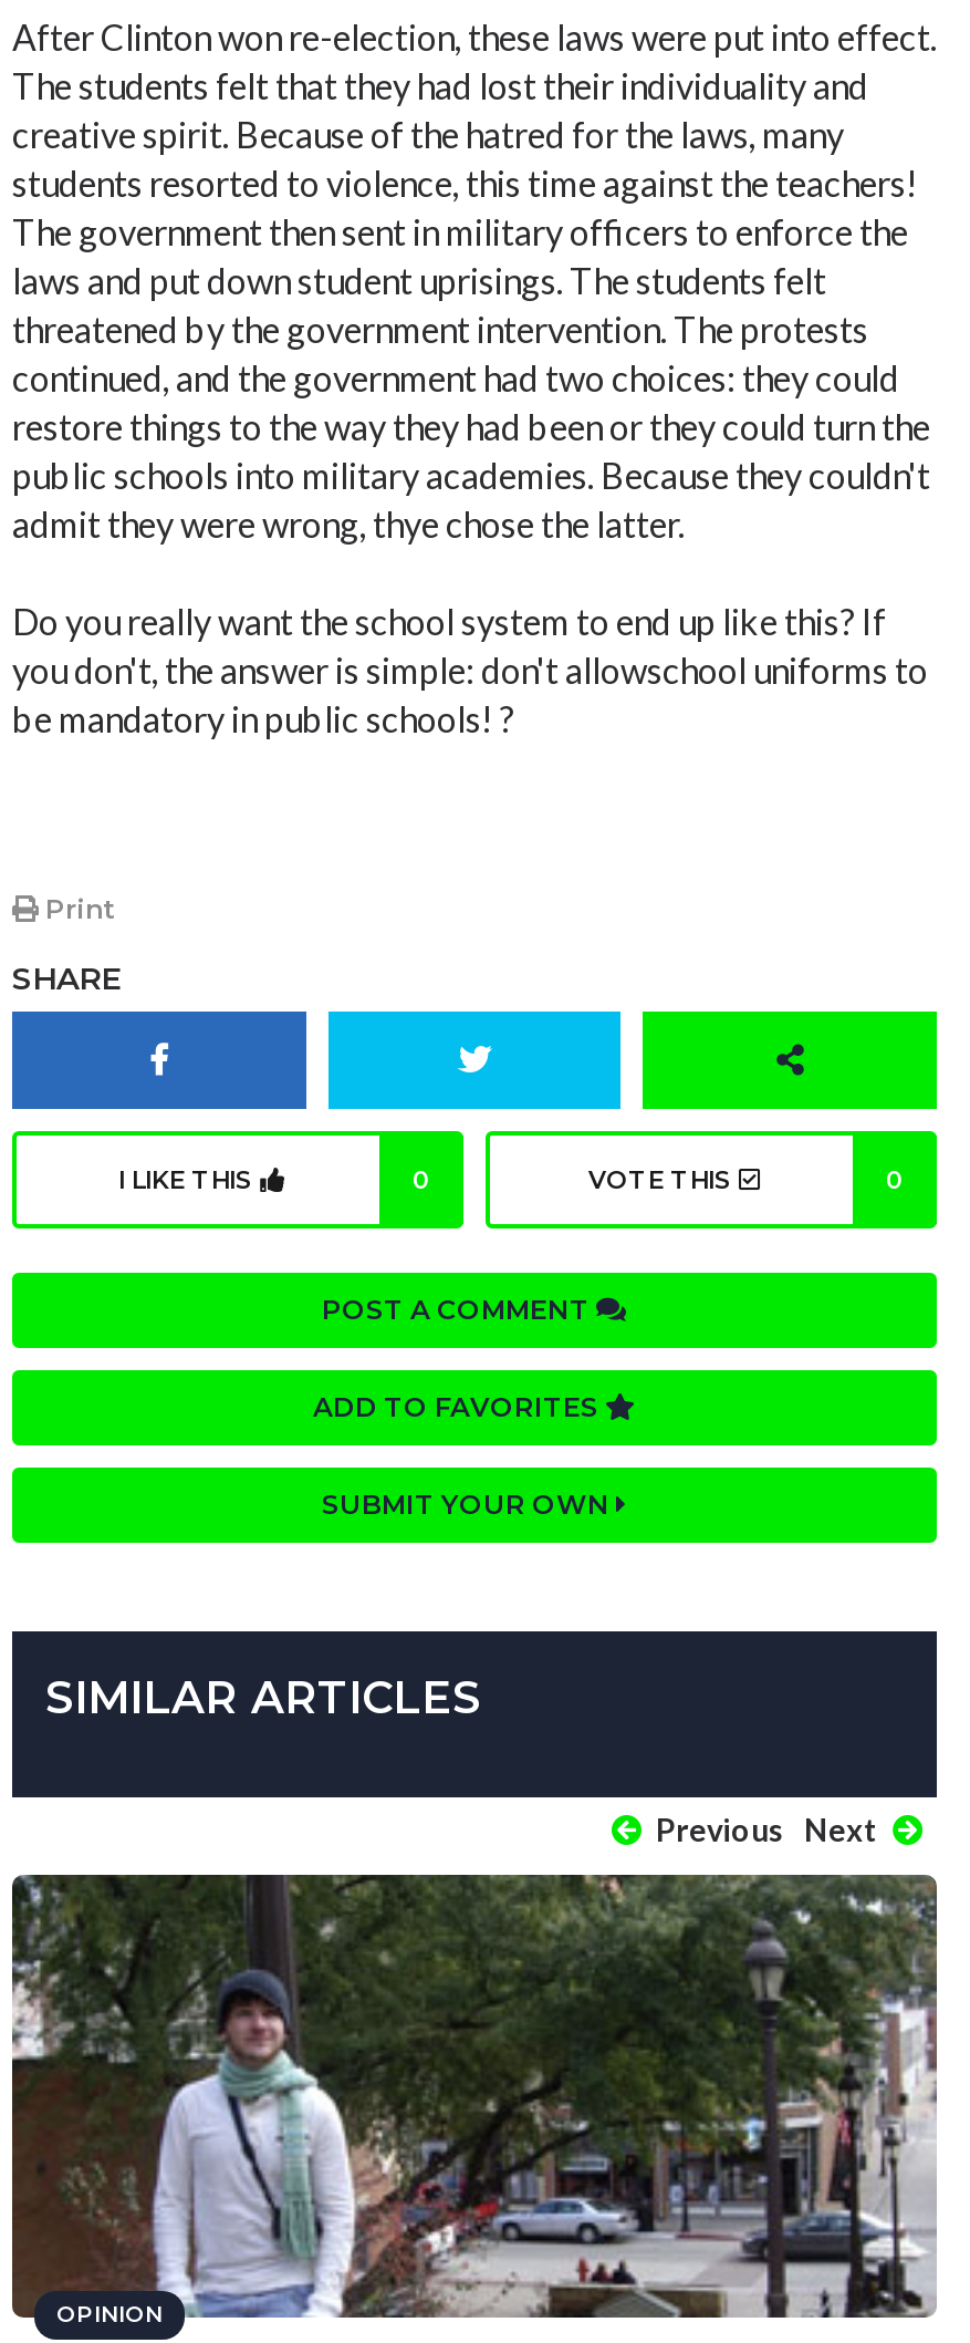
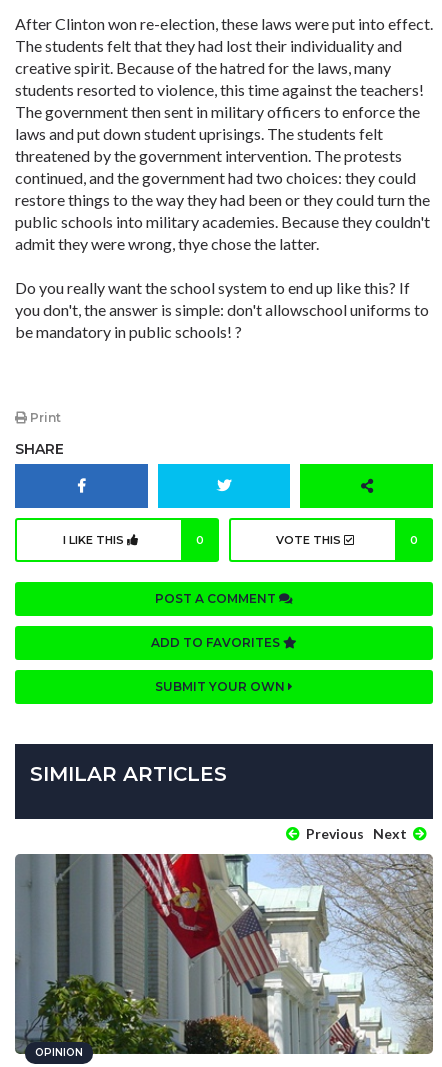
[10,1873,937,2320] [image] -> [14,853,433,1055] [image]

